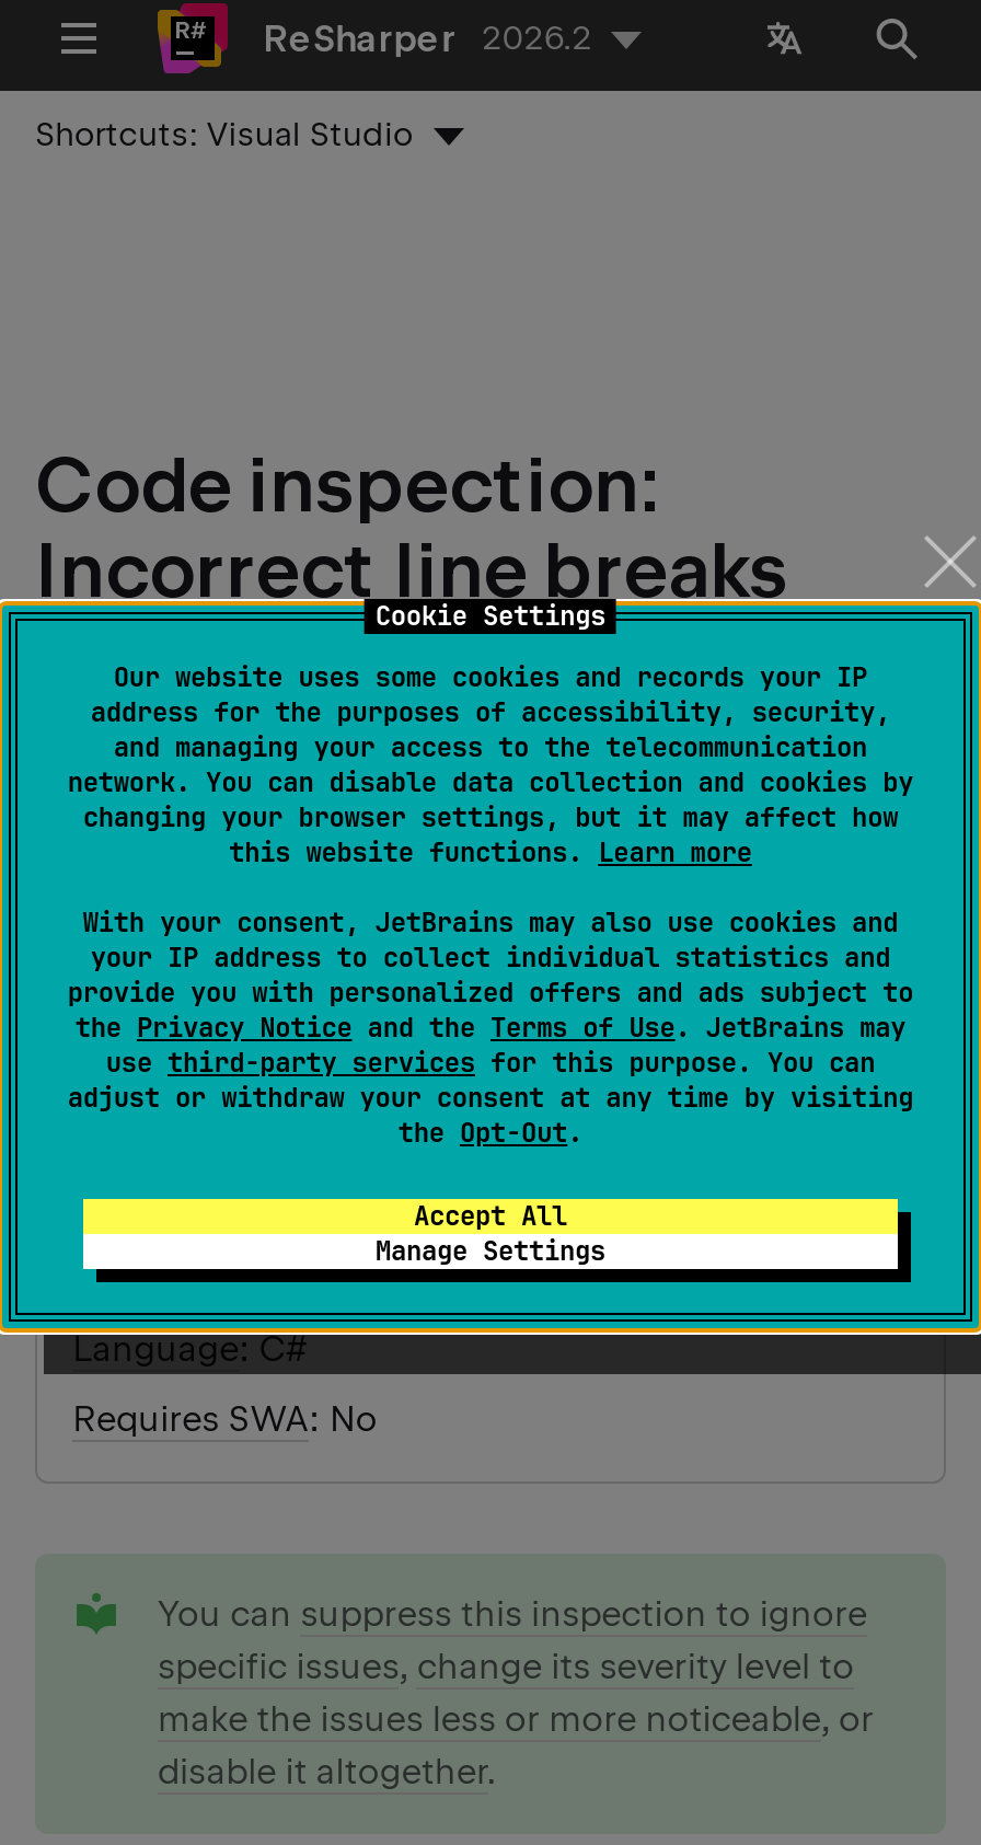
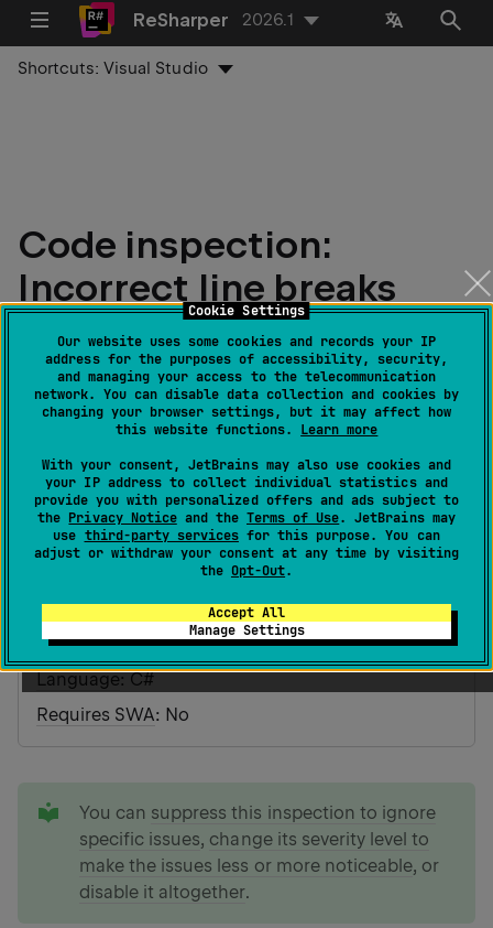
[263,16,592,60] ReSharper 2026.2 -> [132,9,294,31] ReSharper 2026.1

